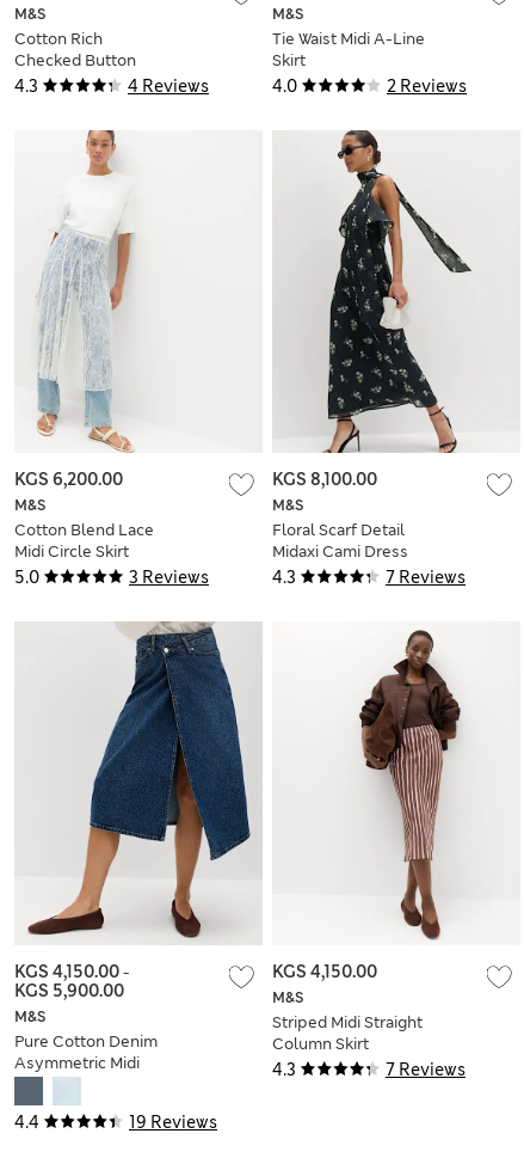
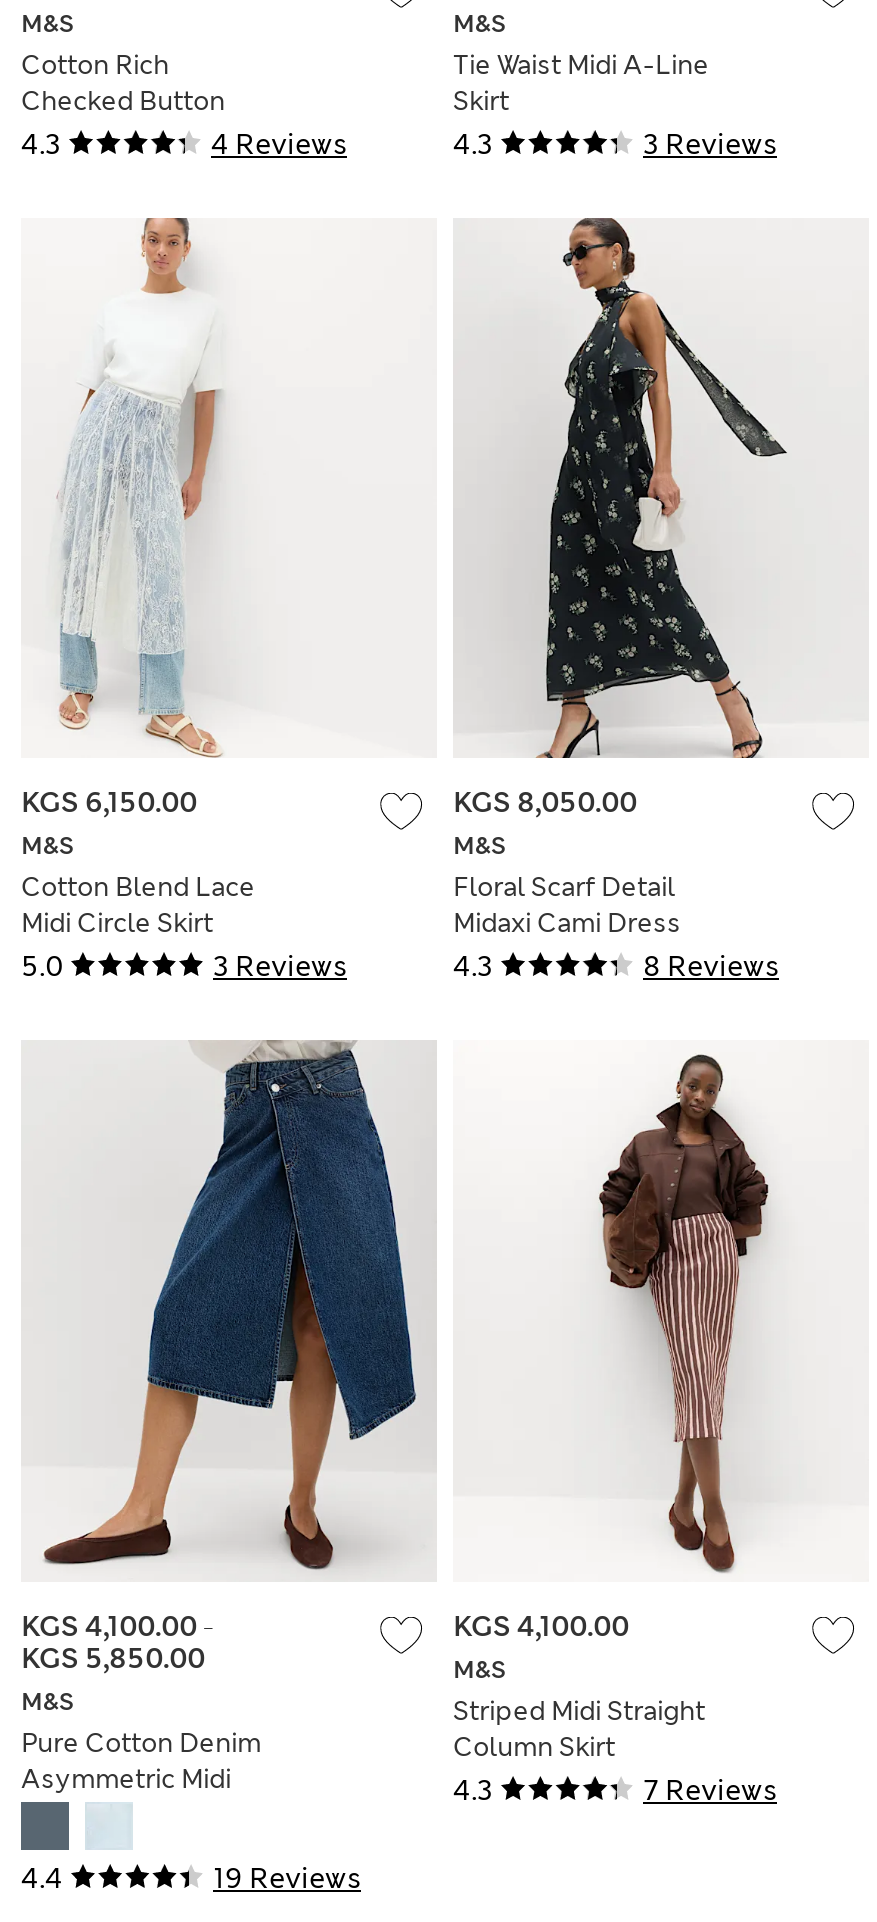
[272,75,297,97] 4.0 -> [453,126,493,162] 4.3
[387,75,467,97] 2 Reviews -> [643,126,777,162] 3 Reviews
[14,469,123,490] KGS 6,200.00 -> [21,785,197,821] KGS 6,150.00
[272,469,377,490] KGS 8,100.00 -> [453,785,637,821] KGS 8,050.00
[386,567,466,588] 7 Reviews -> [643,949,779,985] 8 Reviews
[14,960,129,982] KGS 4,150.00 - -> [21,1607,213,1643] KGS 4,100.00 -
[272,960,377,982] KGS 4,150.00 -> [453,1607,629,1643] KGS 4,100.00
[14,980,124,1001] KGS 5,900.00 -> [21,1639,205,1675] KGS 5,850.00

